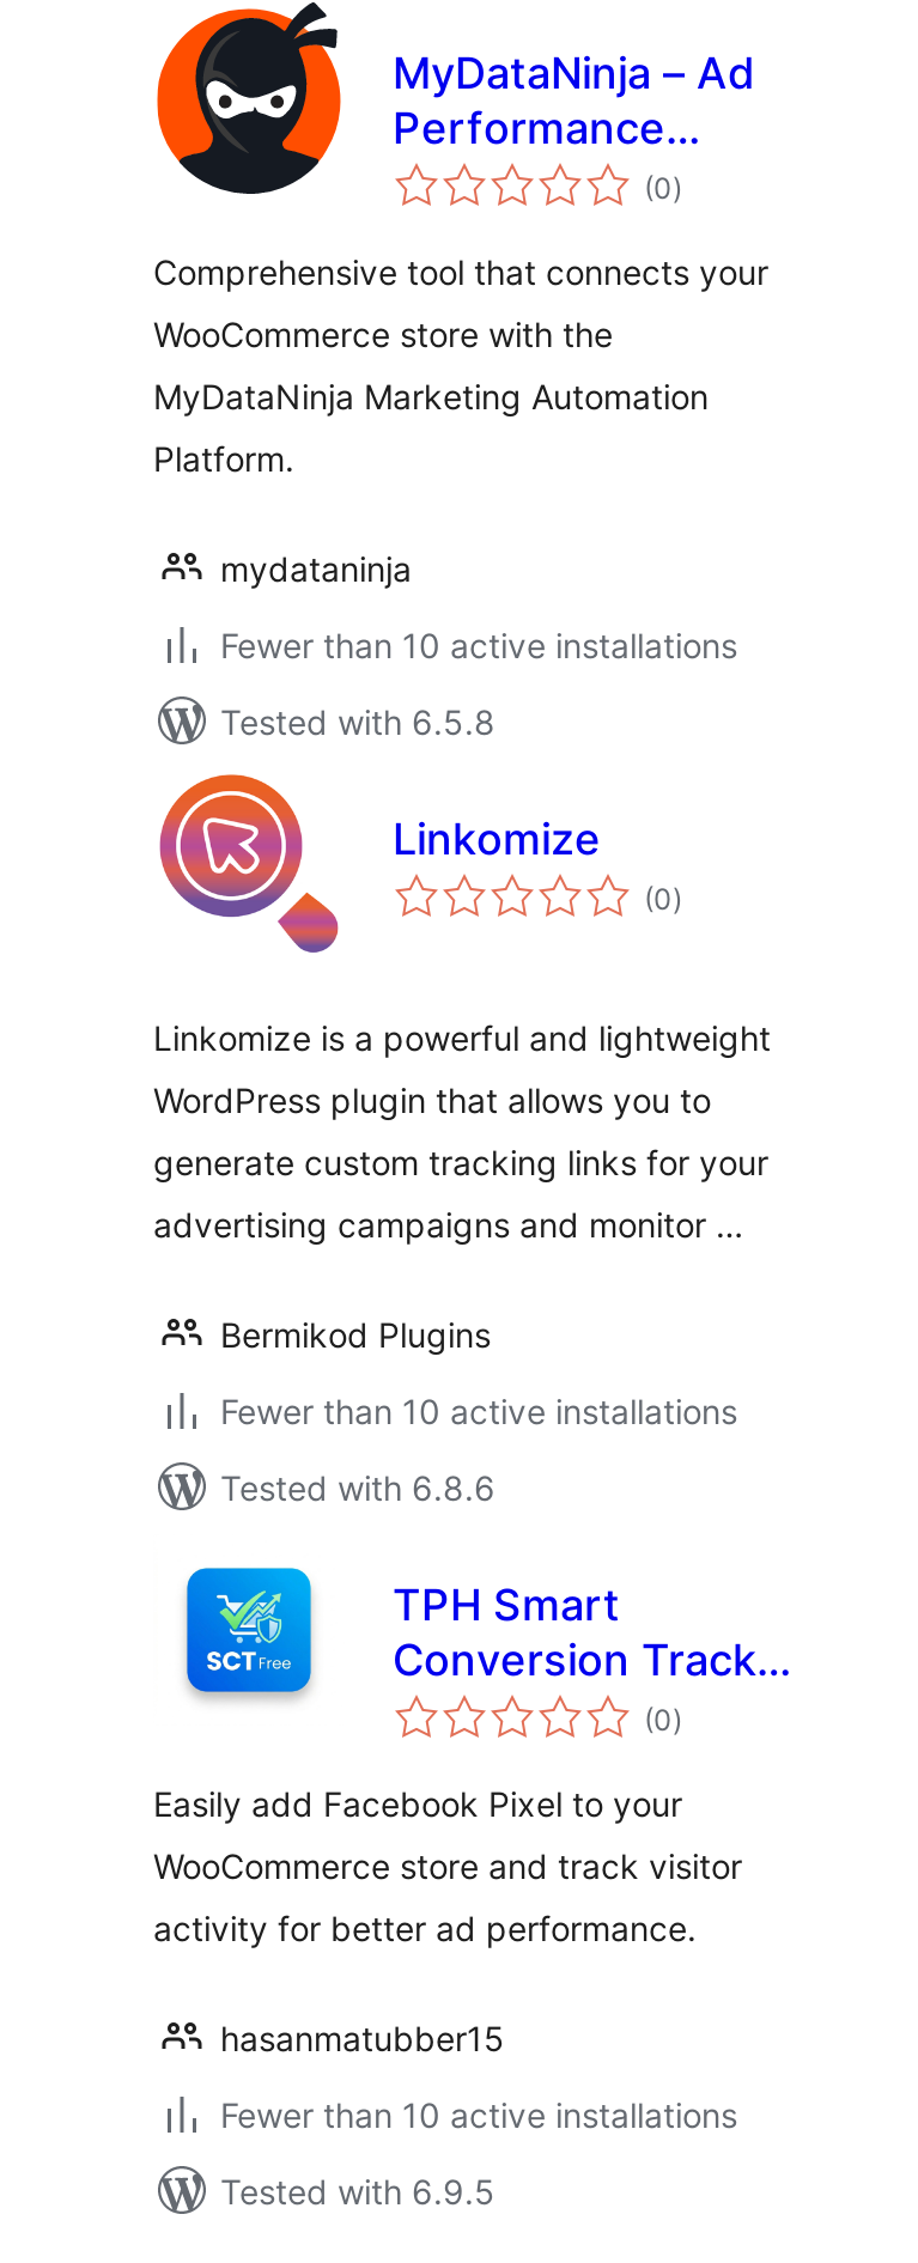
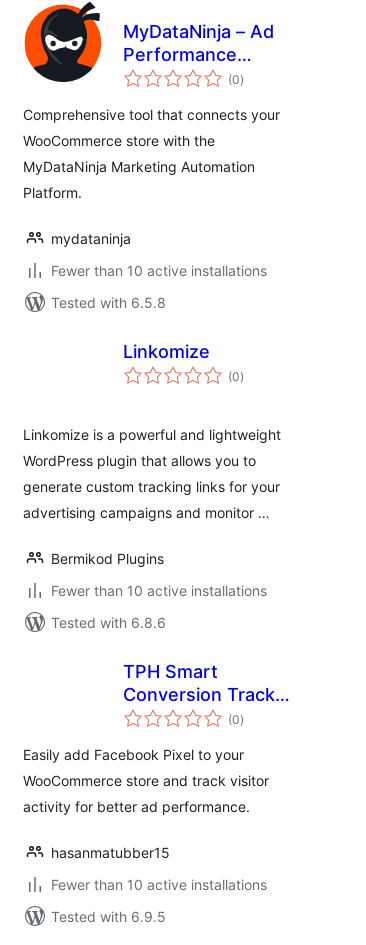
[158,773,340,955] [image] -> none
[184,1565,314,1702] [image] -> none

